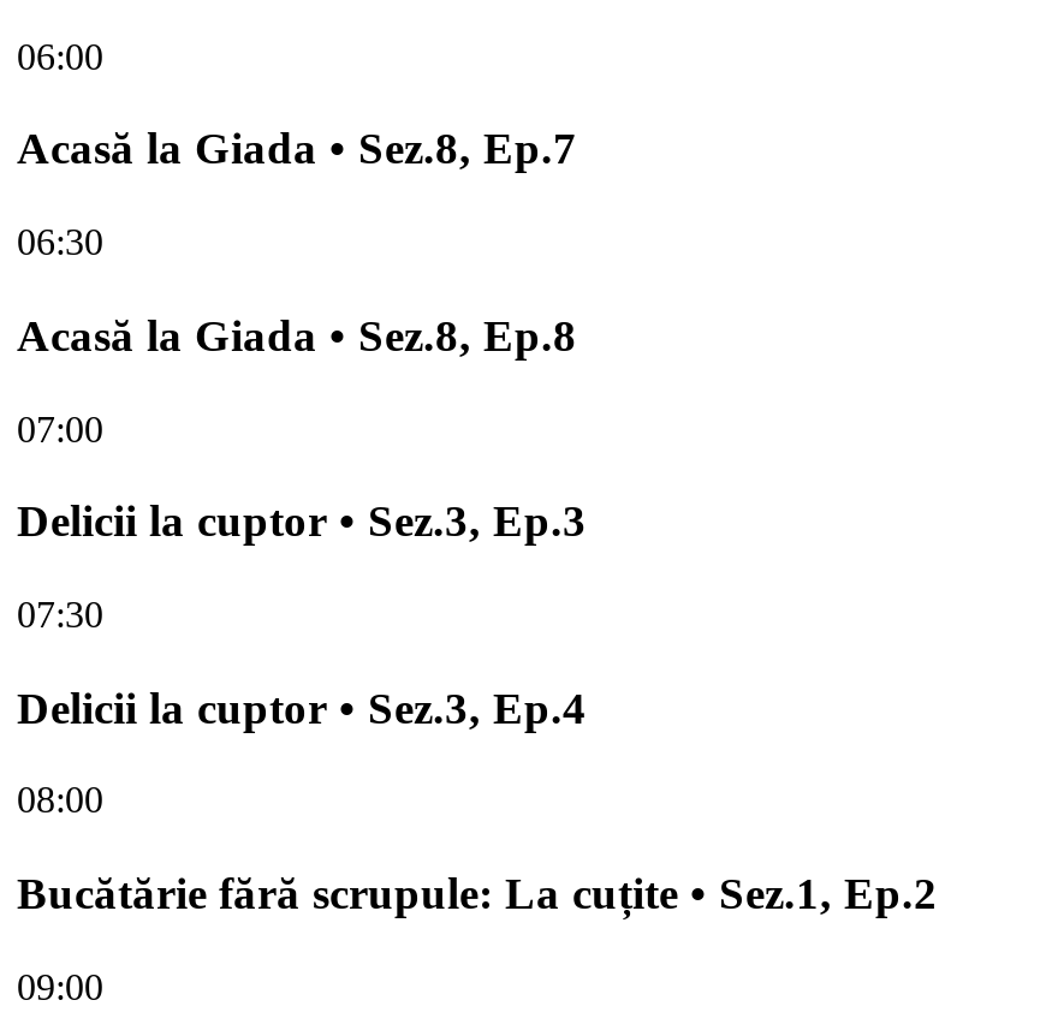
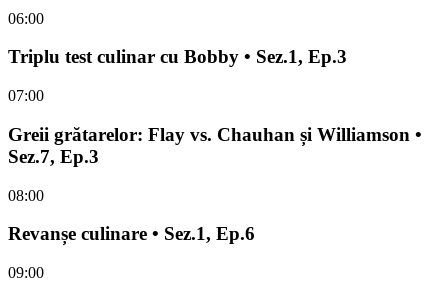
[17,124,577,360] Acasă la Giada • Sez.8, Ep.7 | 06:30 | Acasă la Giada • Sez.8, Ep.8 -> [8,46,347,67] Triplu test culinar cu Bobby • Sez.1, Ep.3
[17,496,587,732] Delicii la cuptor • Sez.3, Ep.3 | 07:30 | Delicii la cuptor • Sez.3, Ep.4 -> [8,124,422,167] Greii grătarelor: Flay vs. Chauhan și Williamson • | Sez.7, Ep.3
[17,868,938,919] Bucătărie fără scrupule: La cuțite • Sez.1, Ep.2 -> [8,223,255,244] Revanșe culinare • Sez.1, Ep.6

